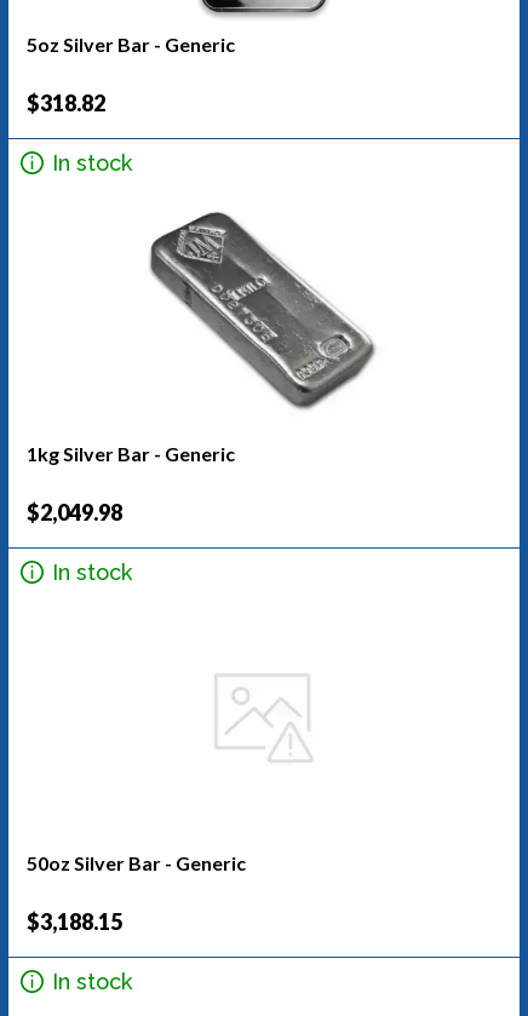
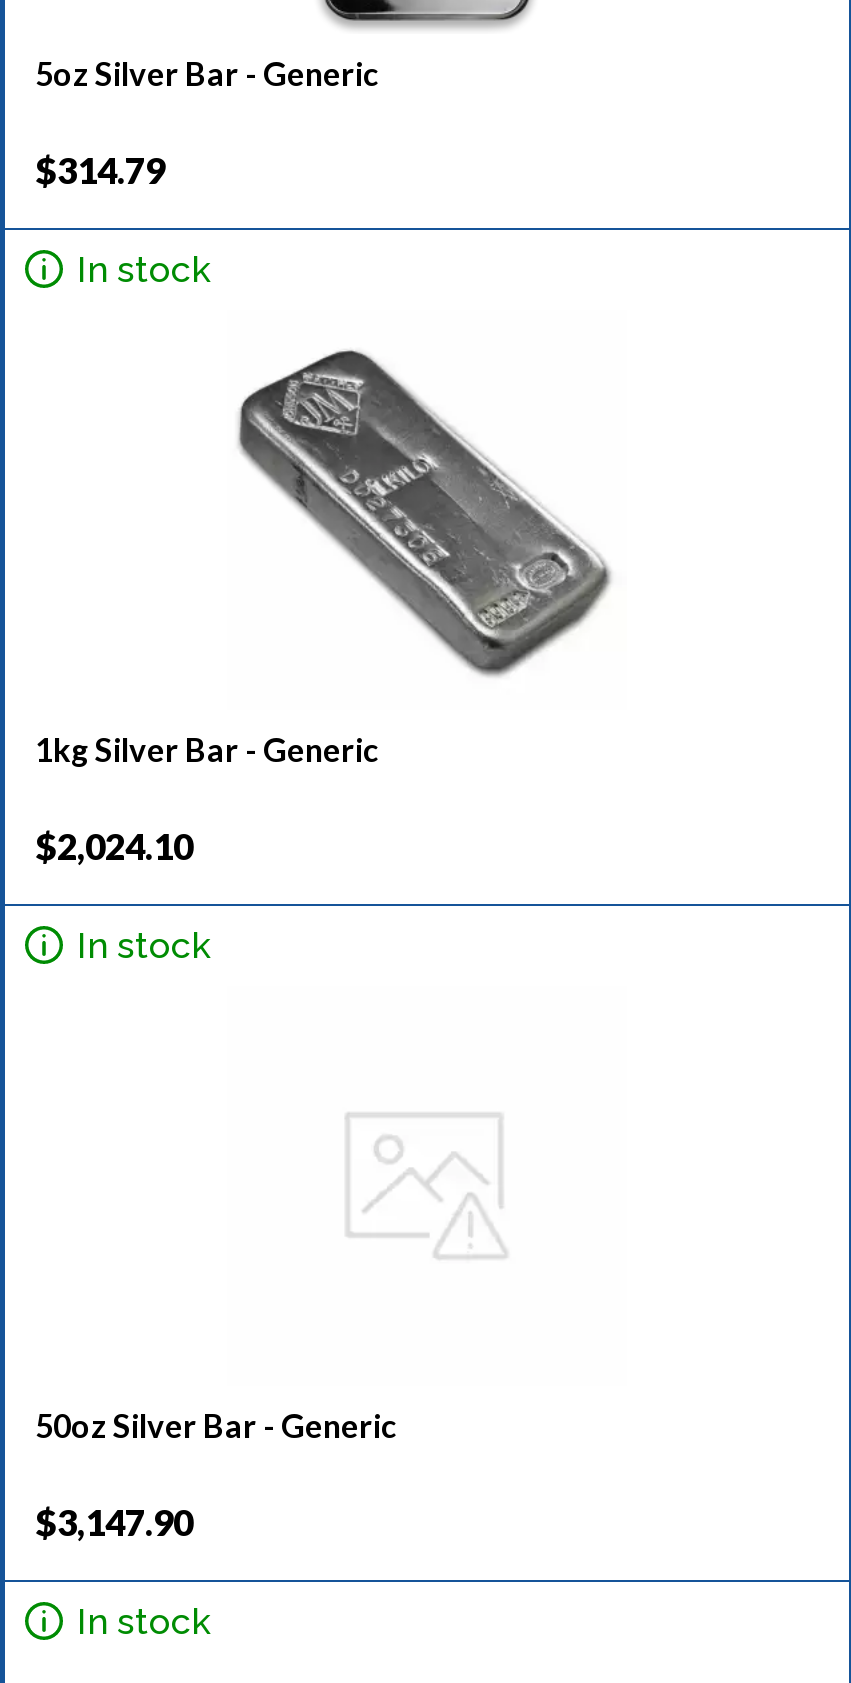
[27,90,105,116] $318.82 -> [35,148,165,192] $314.79
[27,499,122,526] $2,049.98 -> [35,824,193,868] $2,024.10
[27,908,122,935] $3,188.15 -> [35,1500,193,1544] $3,147.90

